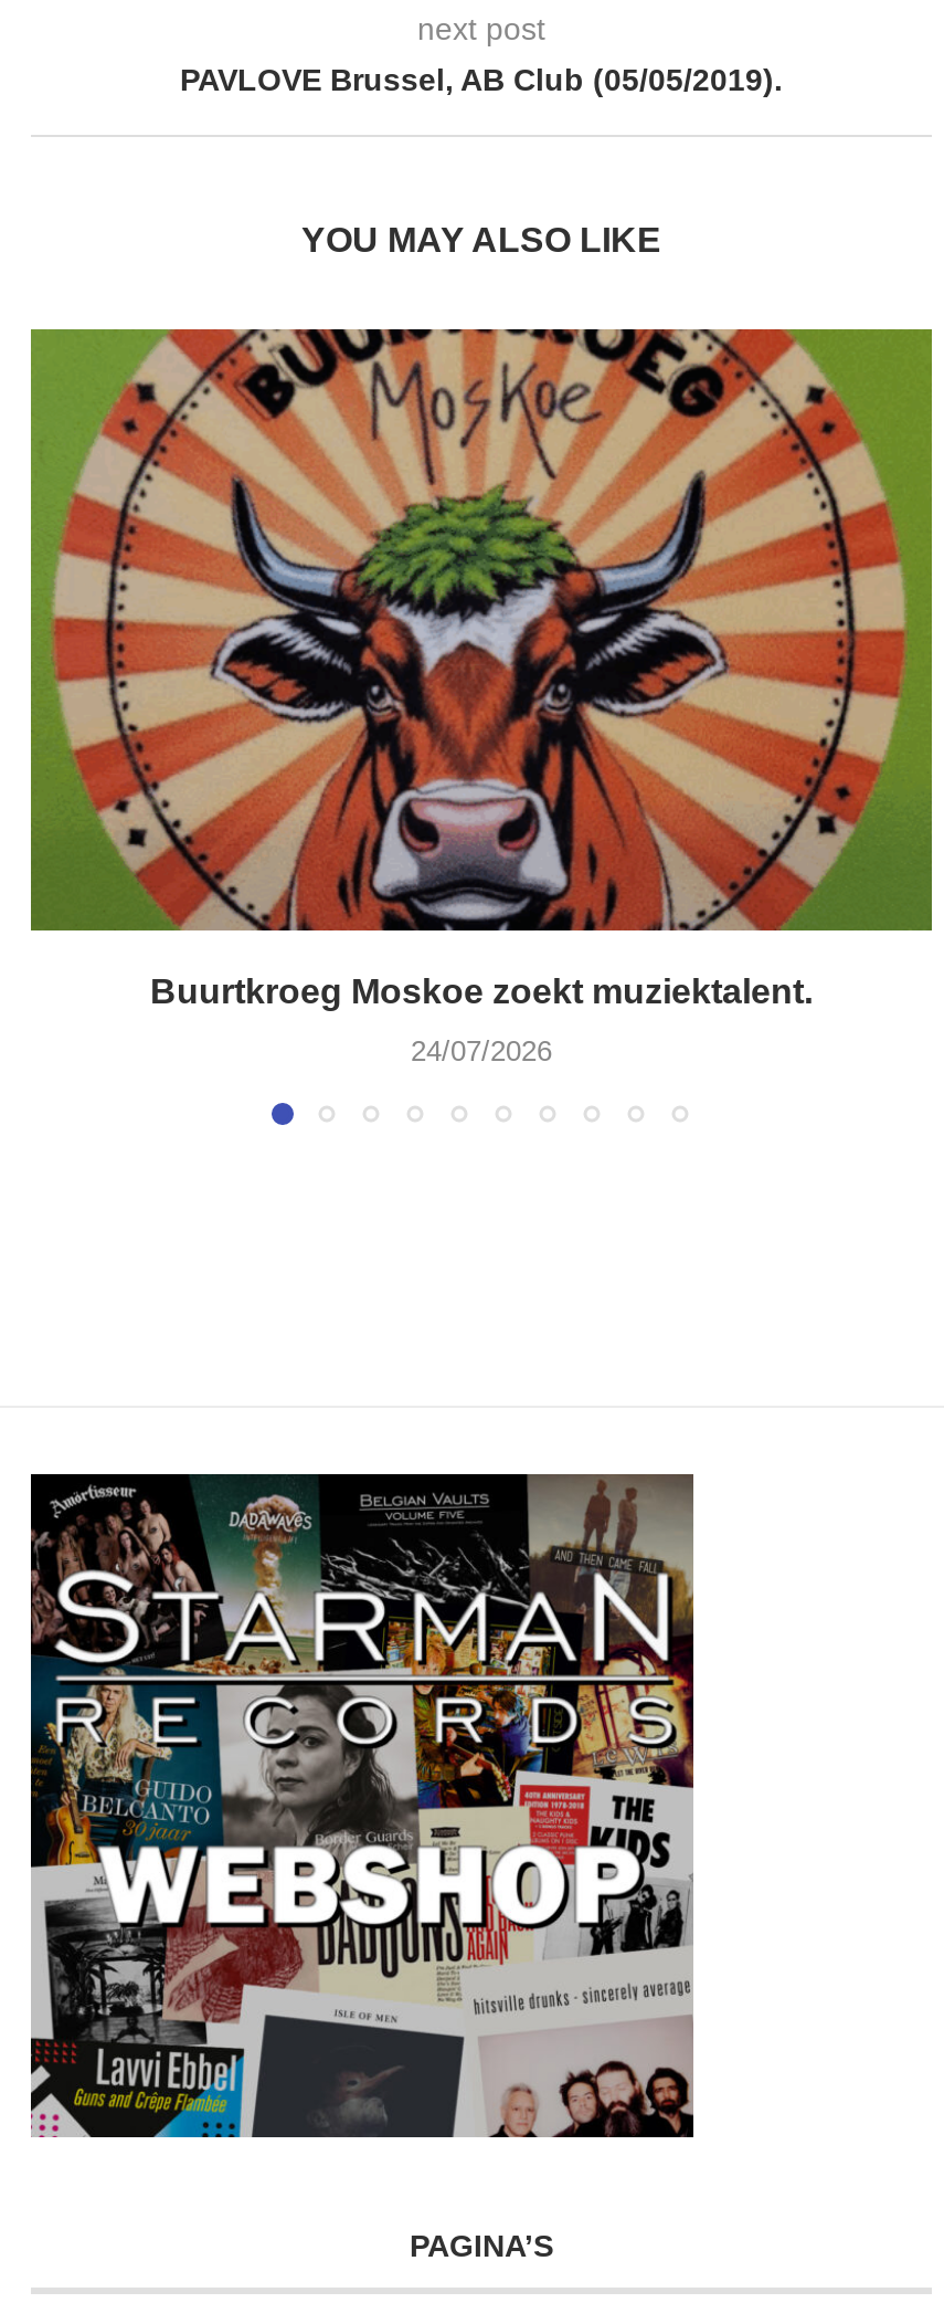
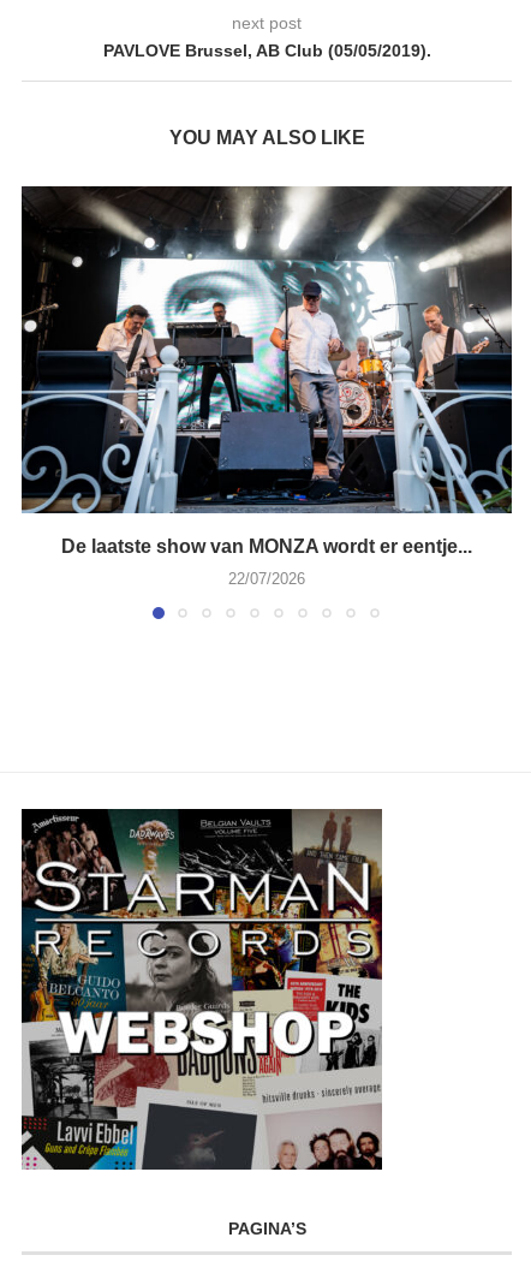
[29,327,934,1009] [image] | Buurtkroeg Moskoe zoekt muziektalent. -> [20,185,513,556] [image] | De laatste show van MONZA wordt er eentje...
[411,1033,552,1067] 24/07/2026 -> [228,569,305,587] 22/07/2026

